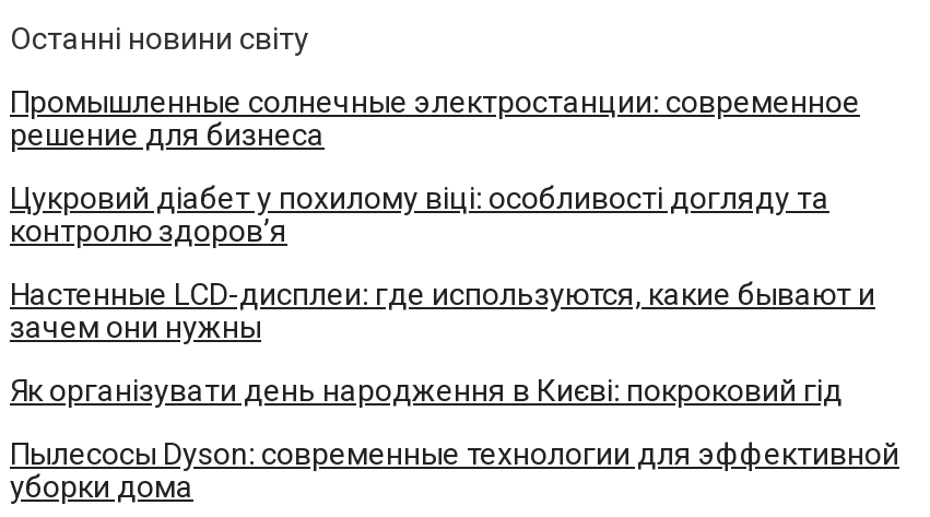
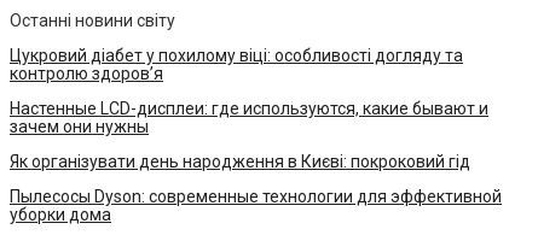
[10,84,860,152] Промышленные солнечные электростанции: современное | решение для бизнеса -> none

